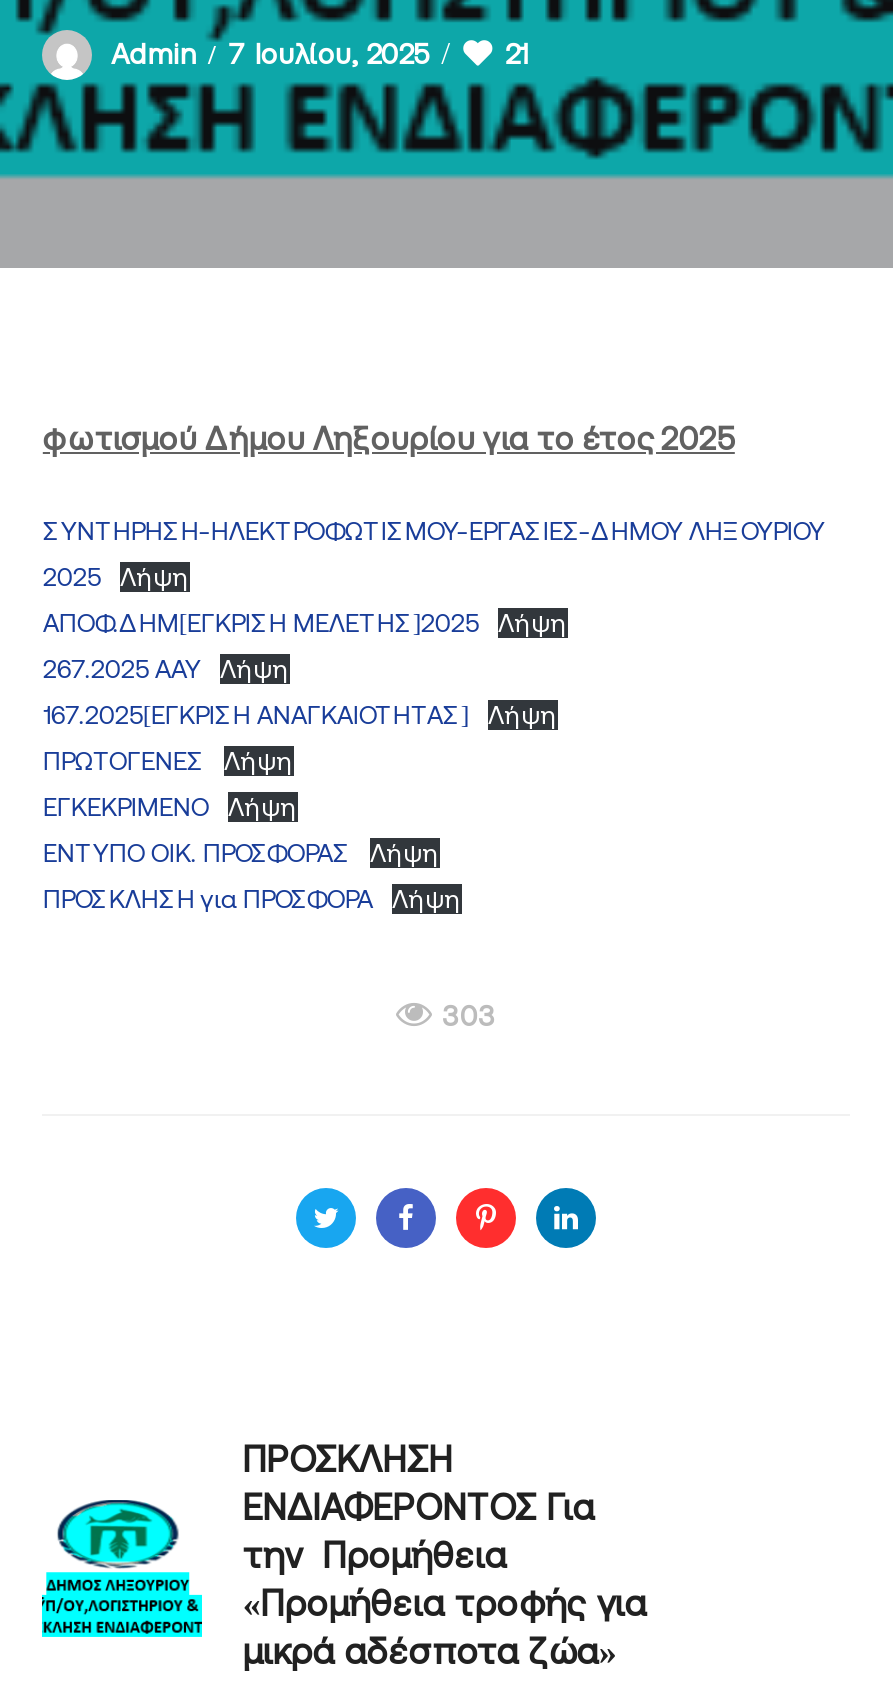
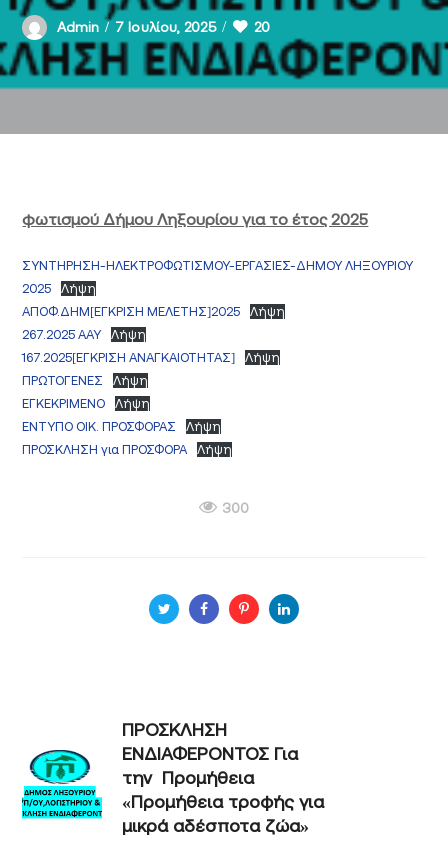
[505,38,529,70] 21 -> [254,19,270,35] 20
[442,1000,496,1032] 303 -> [222,500,249,516] 300

